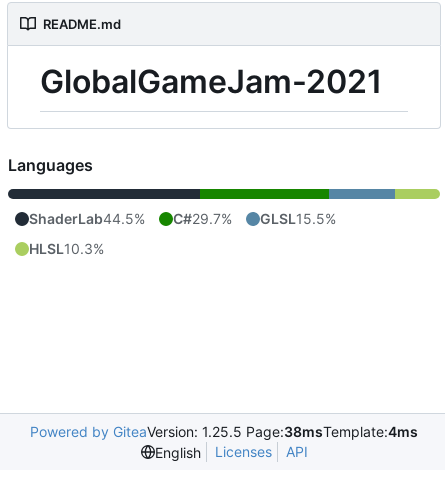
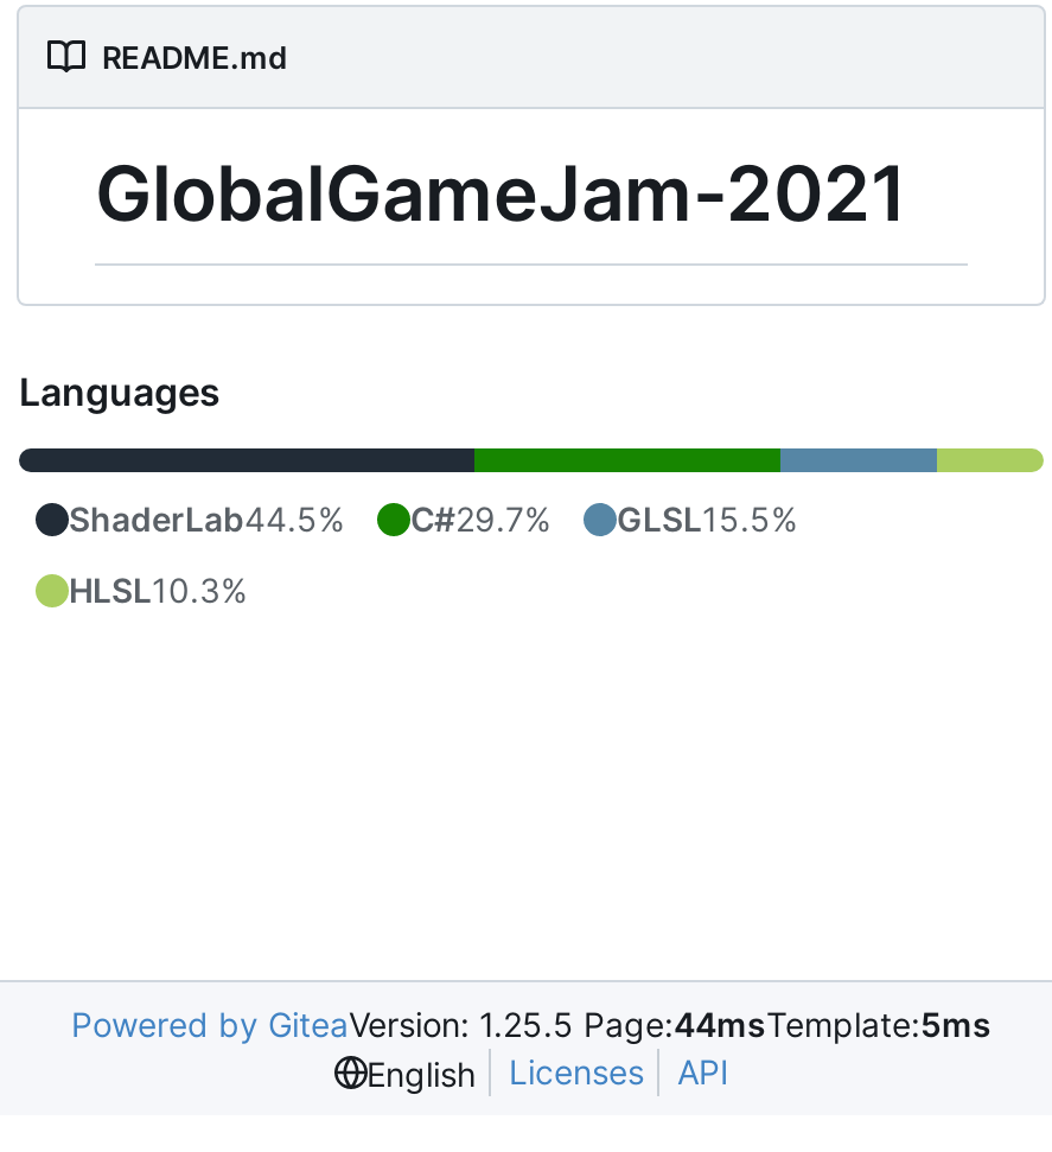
[30,423,418,440] Powered by GiteaVersion: 1.25.5 Page:38msTemplate:4ms -> [71,1004,992,1044] Powered by GiteaVersion: 1.25.5 Page:44msTemplate:5ms

